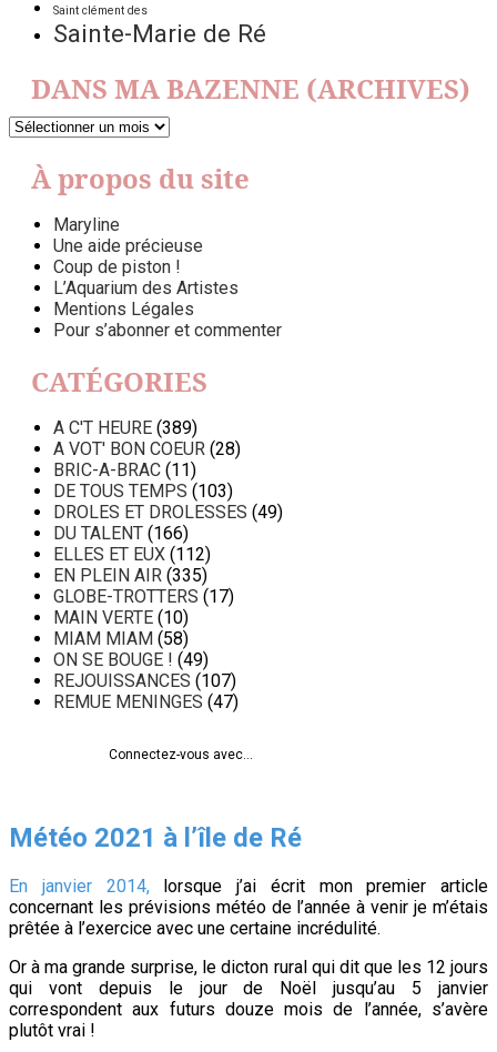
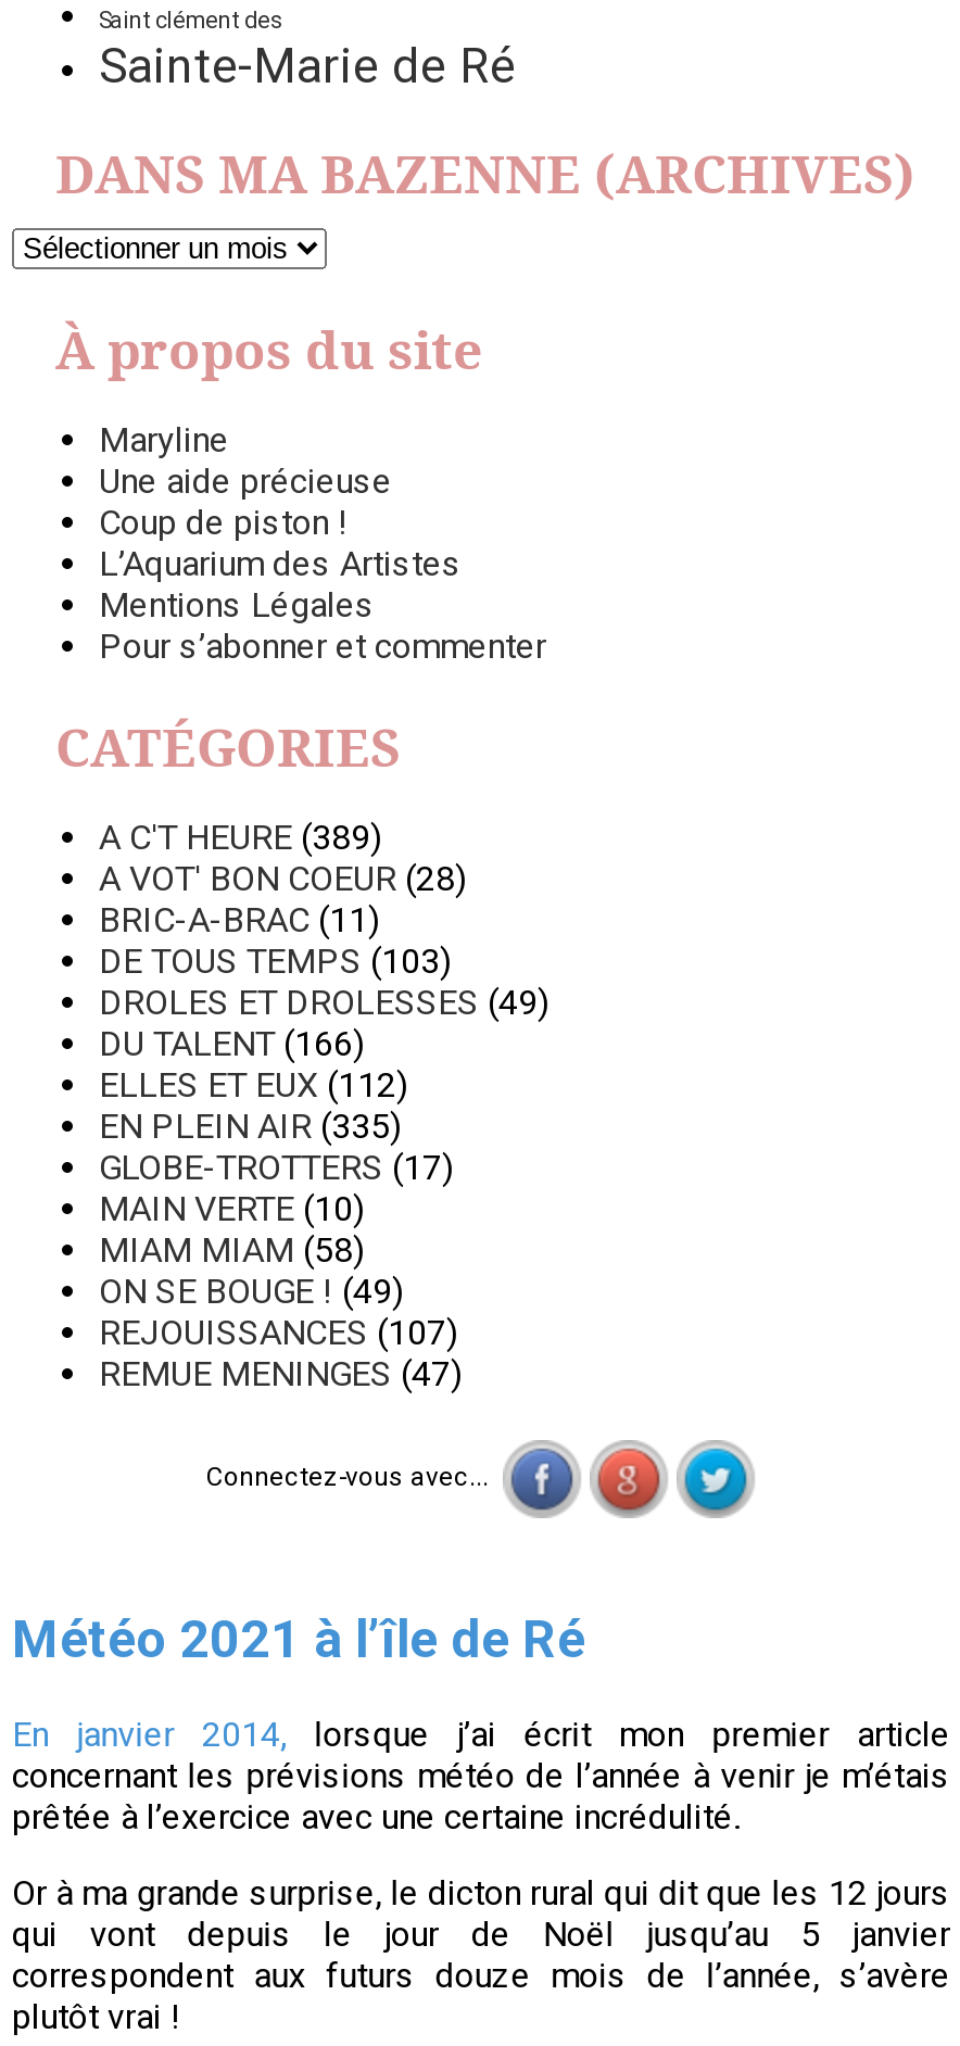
none -> [505,1438,757,1520] [image]

